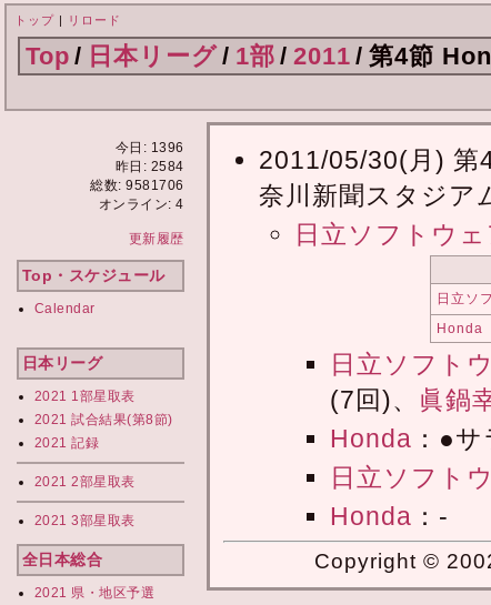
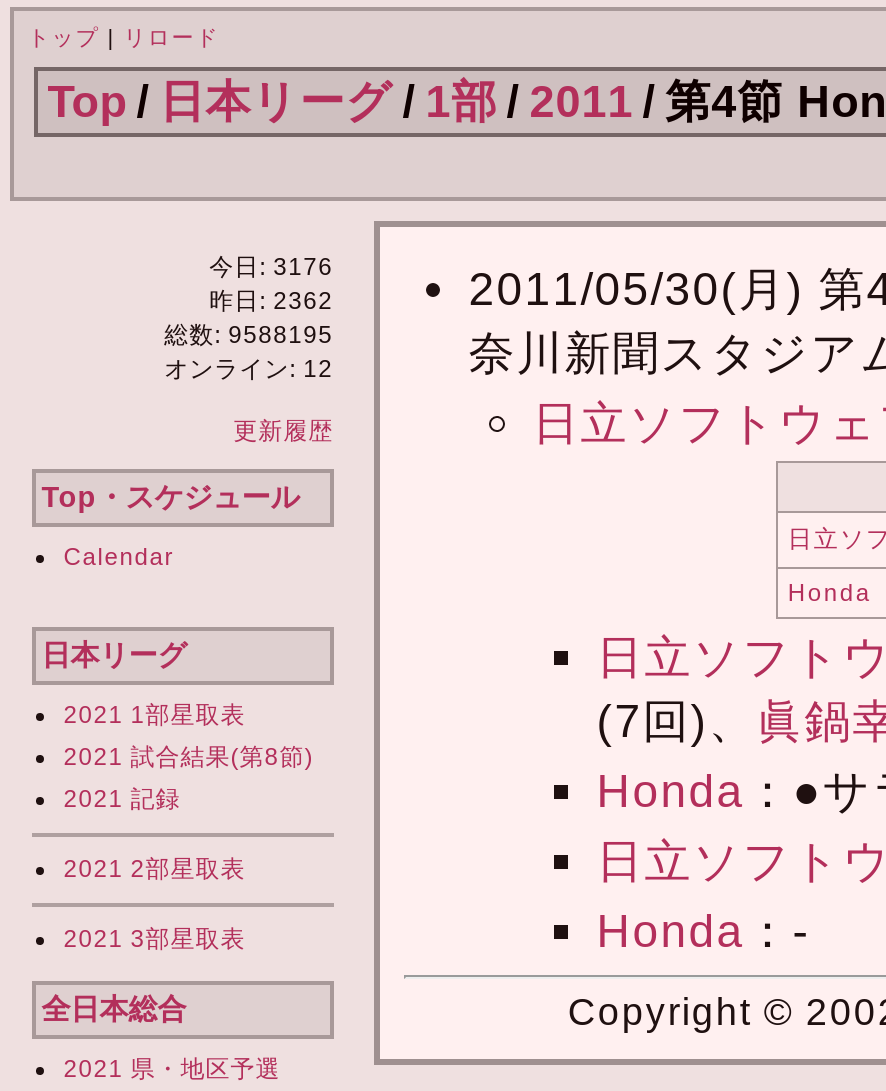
[115,140,184,155] 今日: 1396 -> [209,253,333,281] 今日: 3176
[115,159,184,174] 昨日: 2584 -> [209,287,333,315] 昨日: 2362
[90,177,184,193] 総数: 9581706 -> [164,321,333,349] 総数: 9588195
[99,196,184,212] オンライン: 4 -> [164,355,333,383] オンライン: 12

